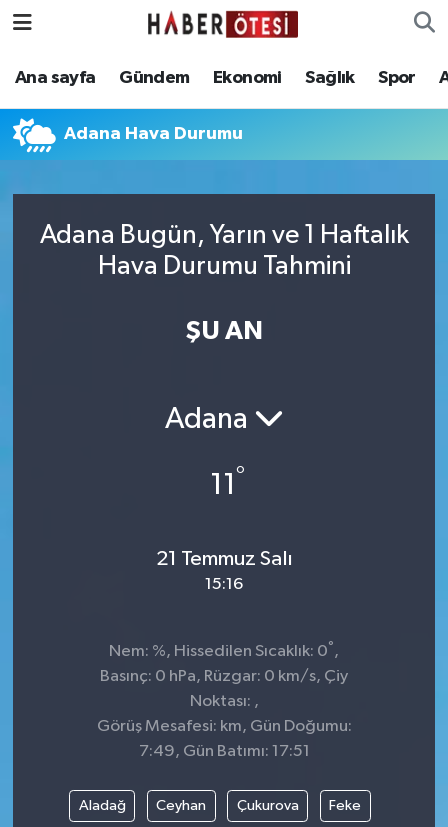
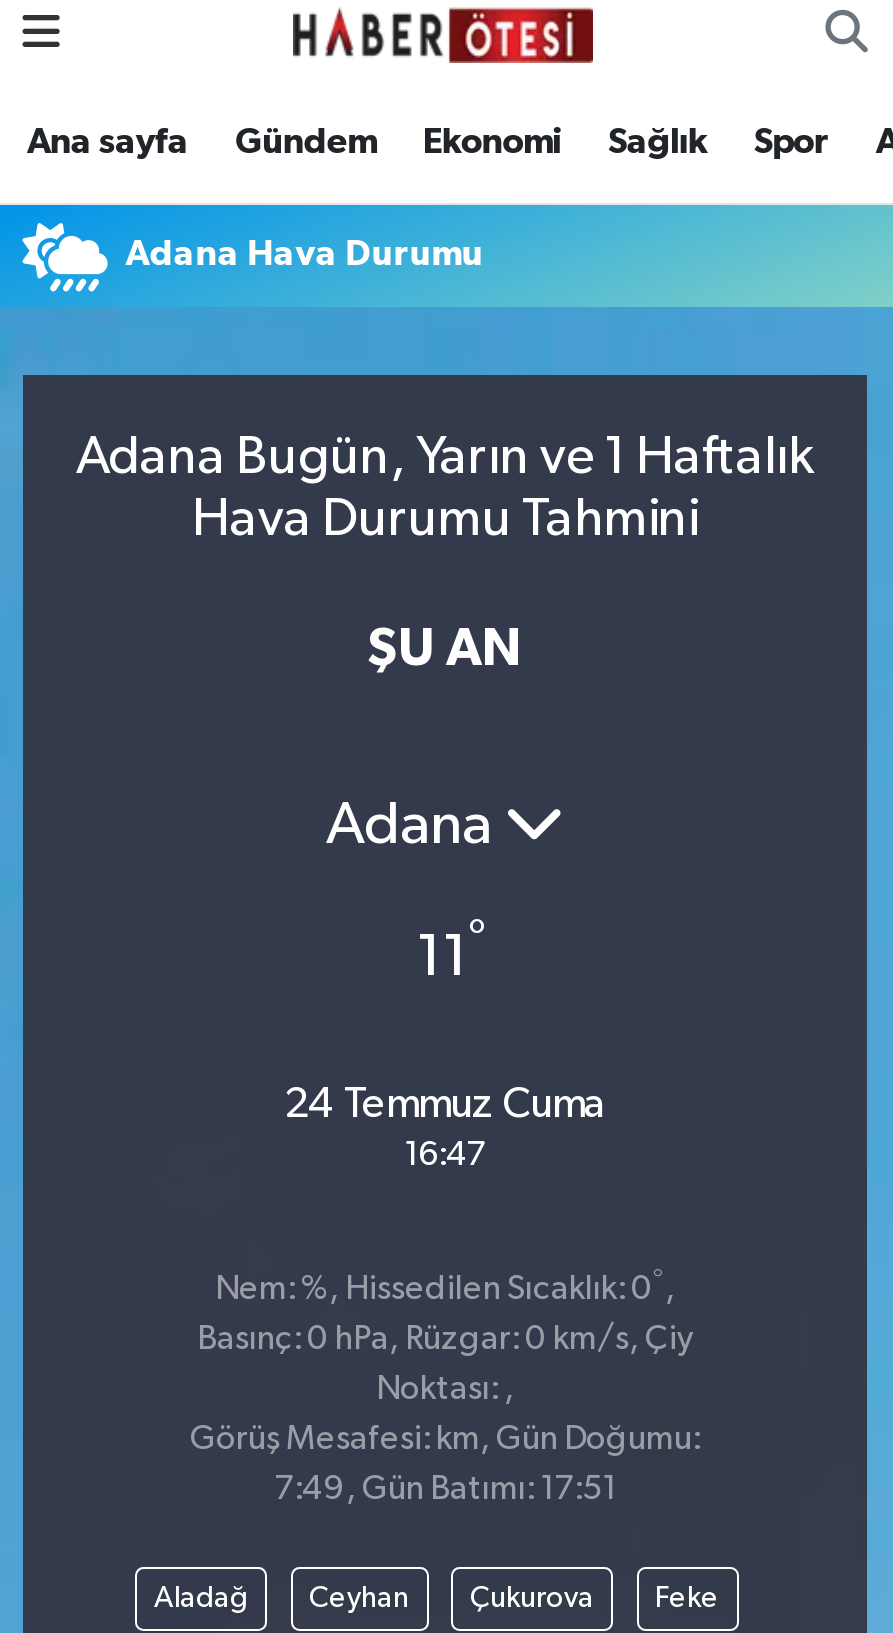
[155,547,292,569] 21 Temmuz Salı -> [284,1082,606,1126] 24 Temmuz Cuma
[205,575,243,592] 15:16 -> [404,1138,486,1172] 16:47

